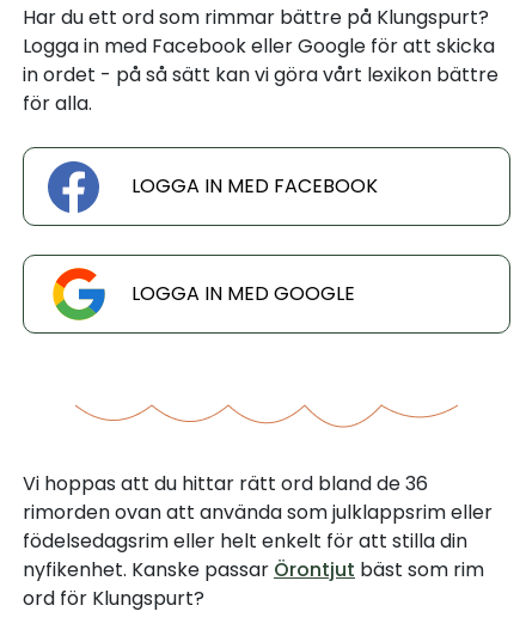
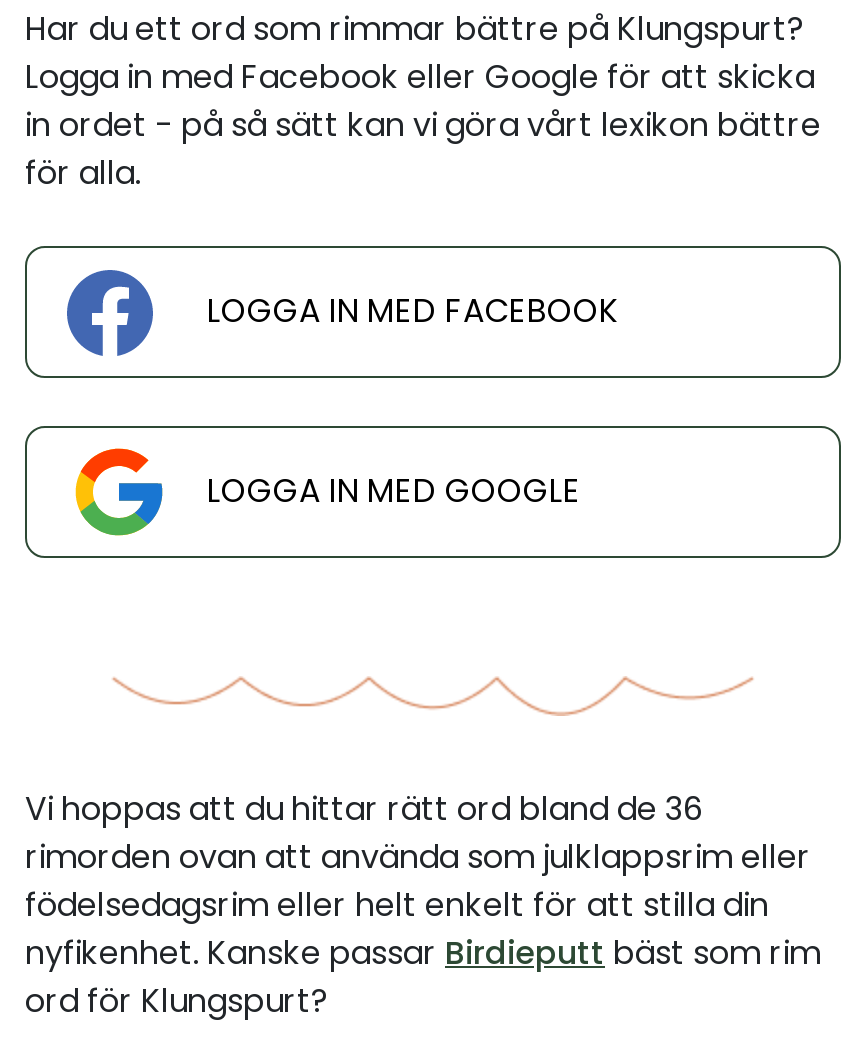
[23,556,484,583] nyfikenhet. Kanske passar Örontjut bäst som rim -> [25,930,821,976] nyfikenhet. Kanske passar Birdieputt bäst som rim

